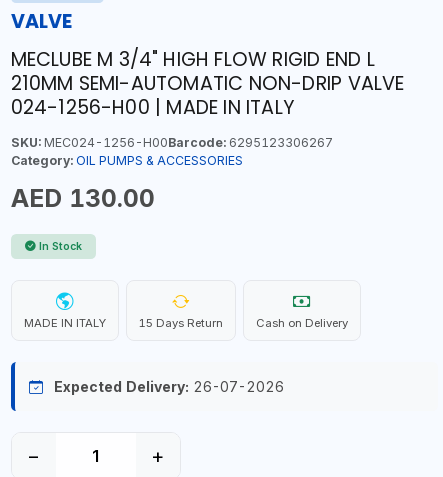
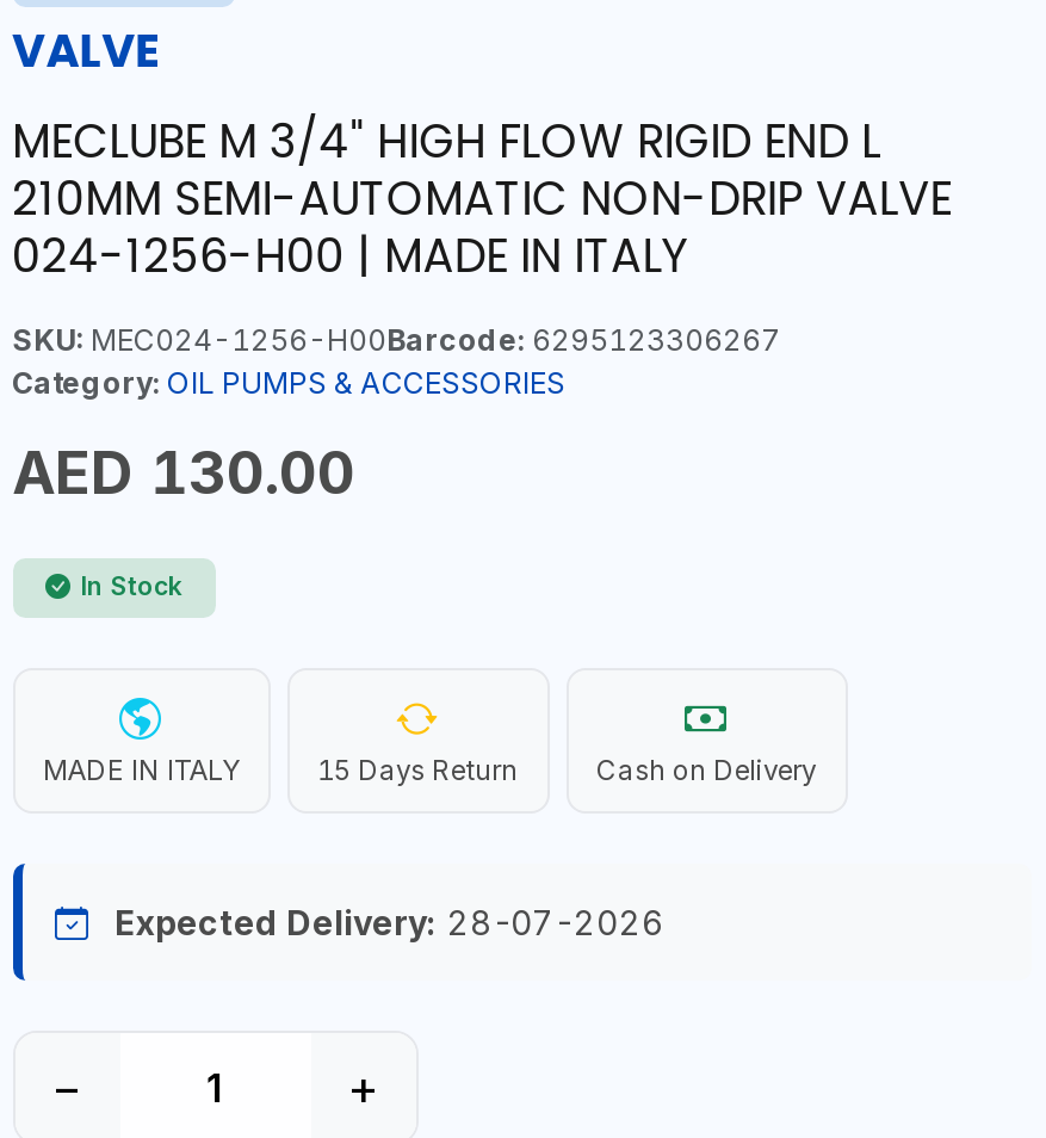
[53,378,283,395] Expected Delivery: 26-07-2026 -> [114,902,663,942] Expected Delivery: 28-07-2026

